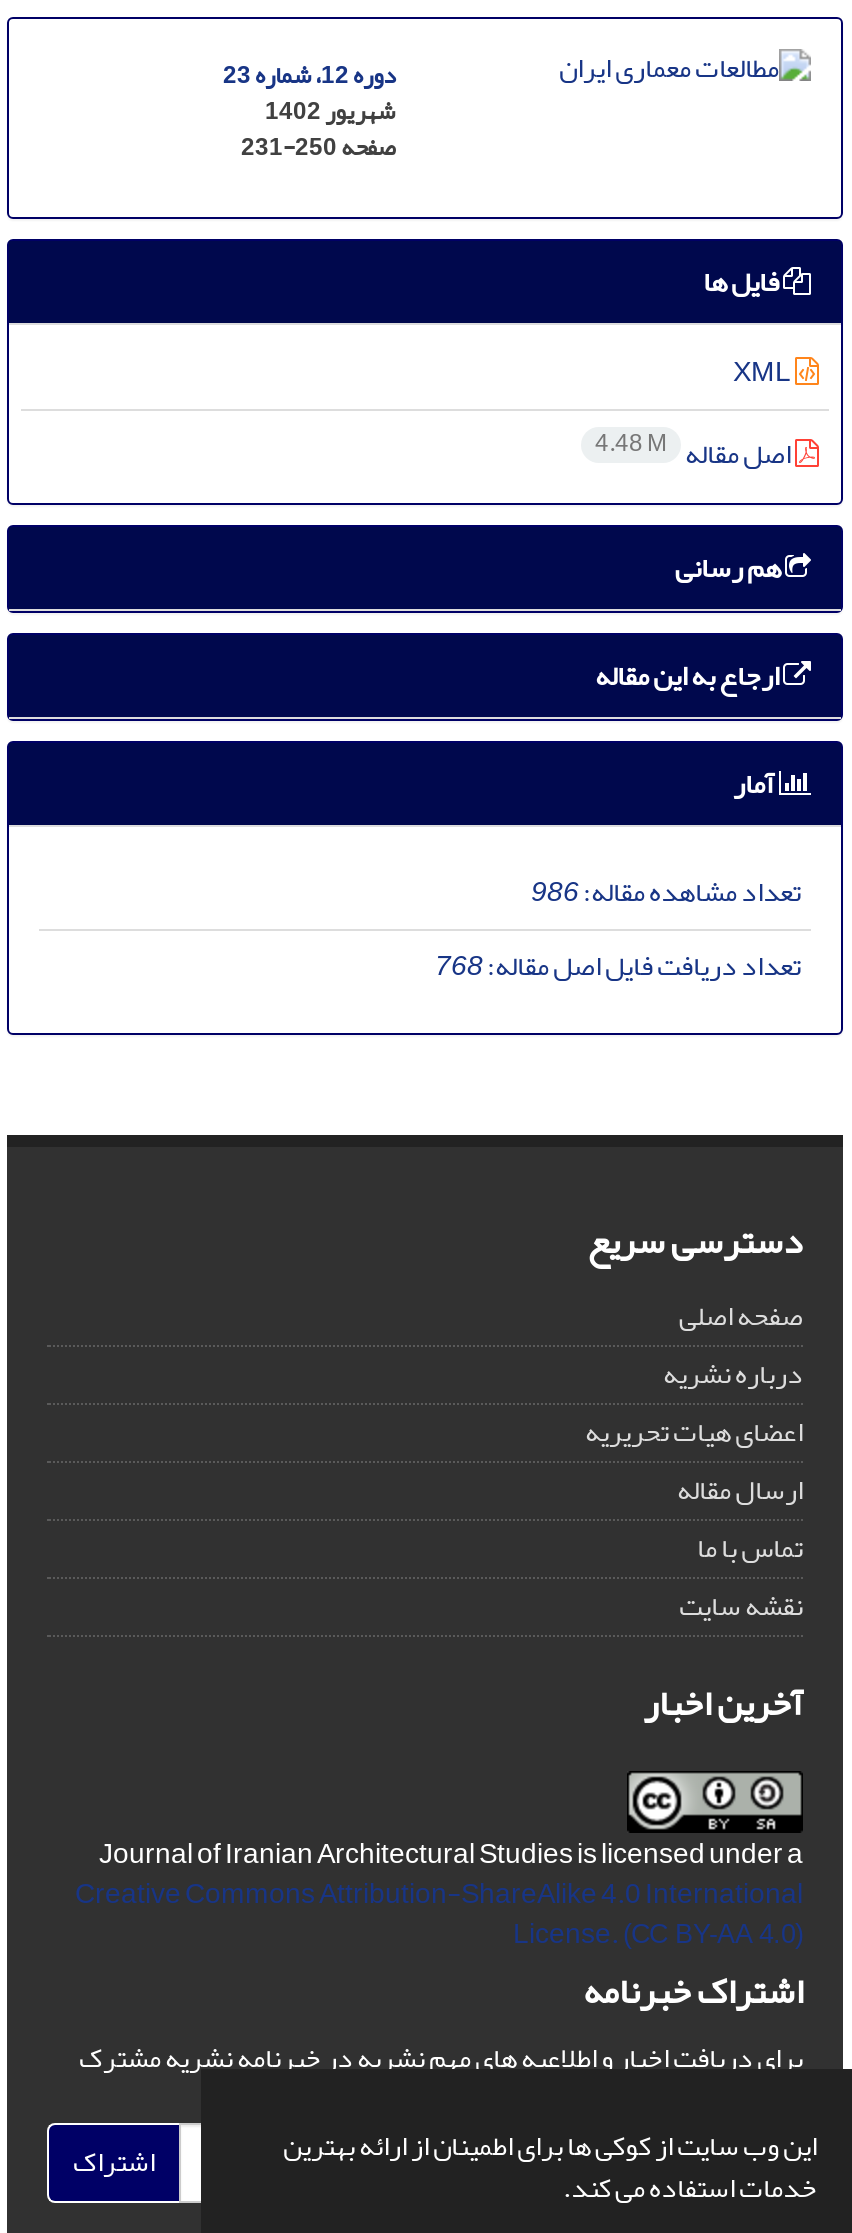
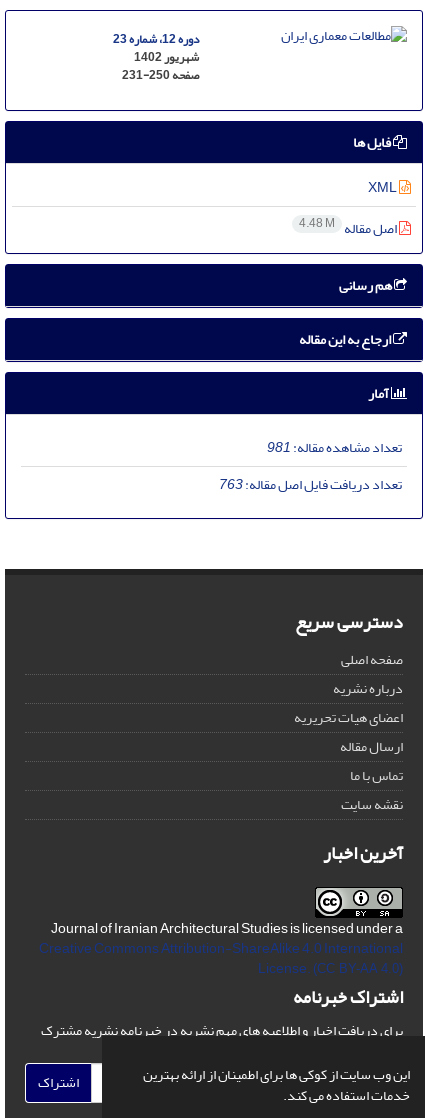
[531,865,801,919] تعداد مشاهده مقاله:986 -> [267,434,402,461] تعداد مشاهده مقاله:981
[435,939,801,993] تعداد دریافت فایل اصل مقاله:768 -> [219,471,402,498] تعداد دریافت فایل اصل مقاله:763

